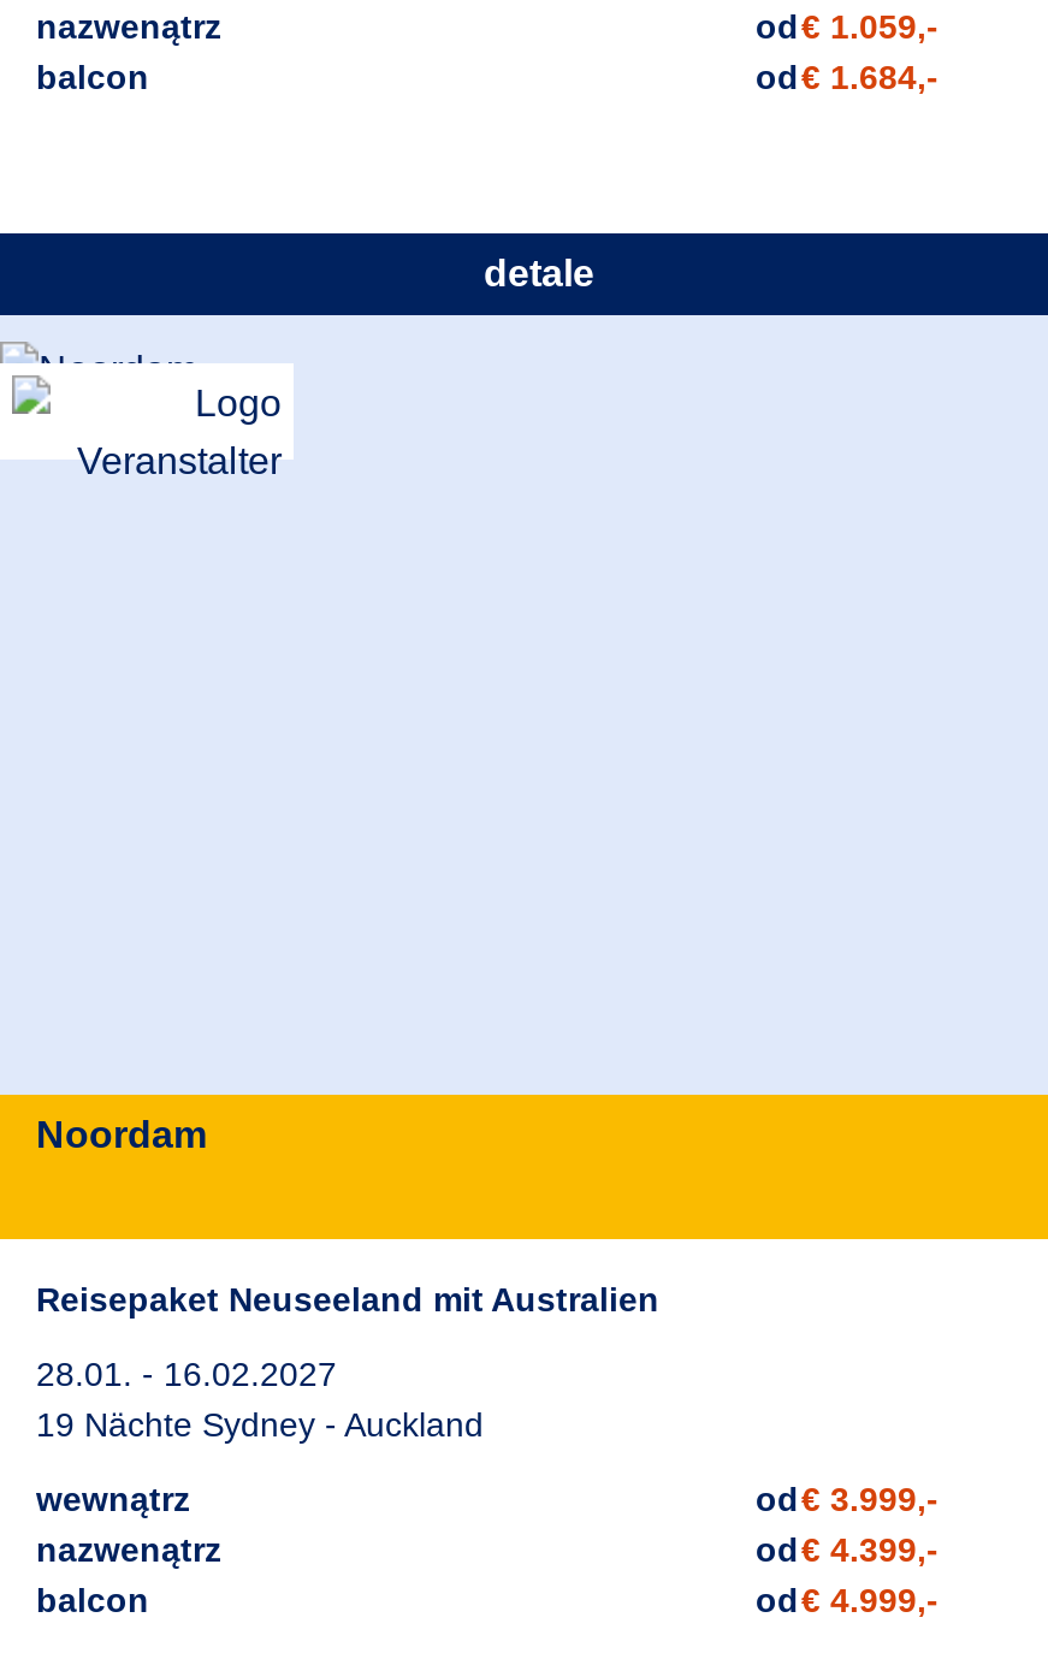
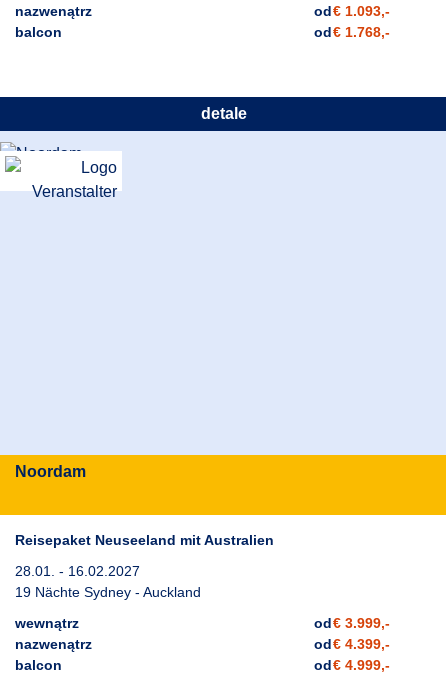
[756,8,939,46] od€ 1.059,- -> [314,3,390,19] od€ 1.093,-
[756,58,939,97] od€ 1.684,- -> [314,24,390,40] od€ 1.768,-

